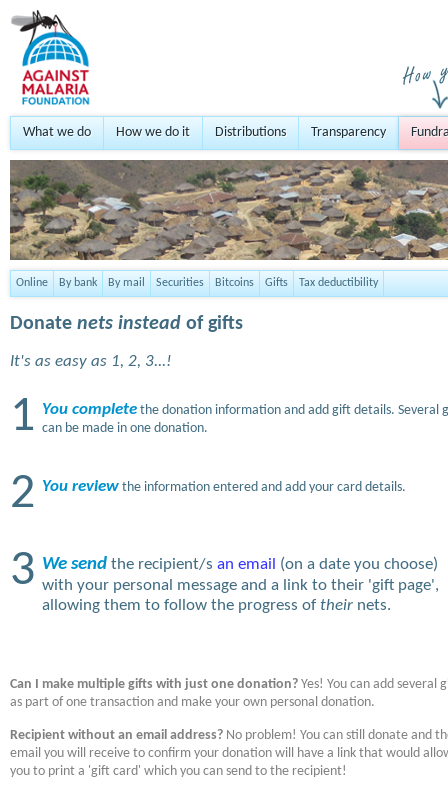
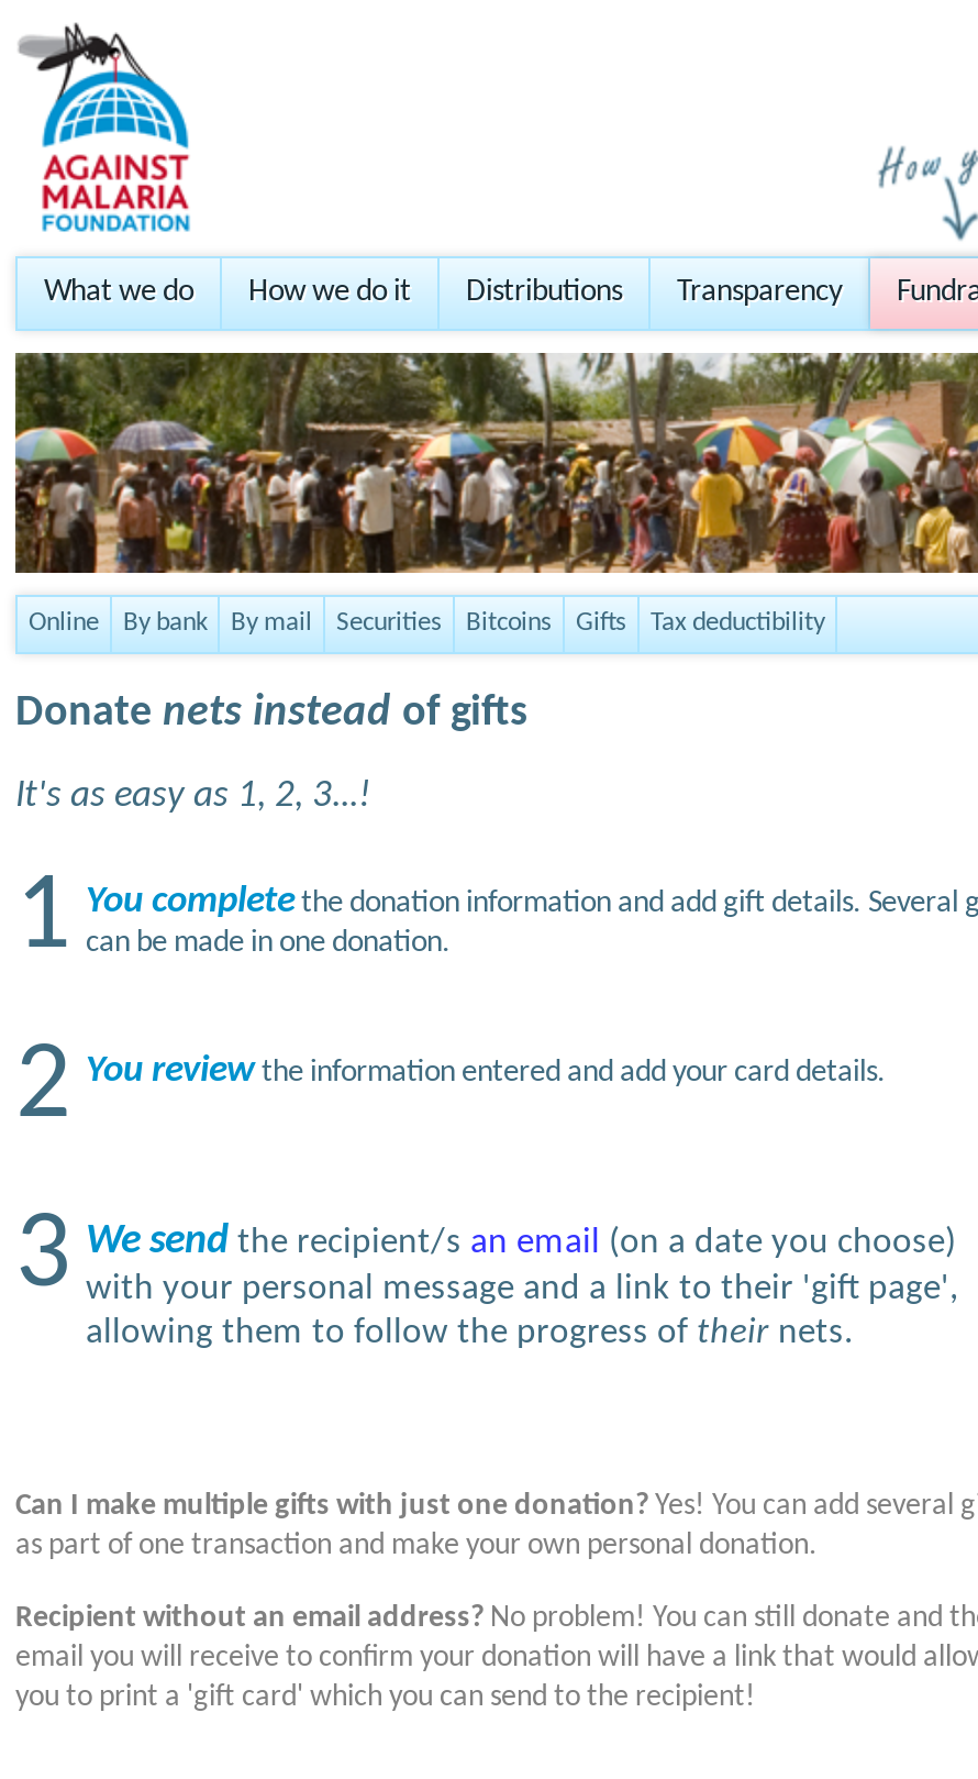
[9,159,445,261] [image] -> [13,353,971,575] [image]

